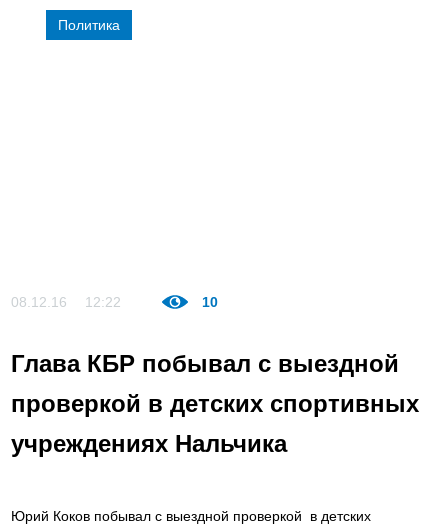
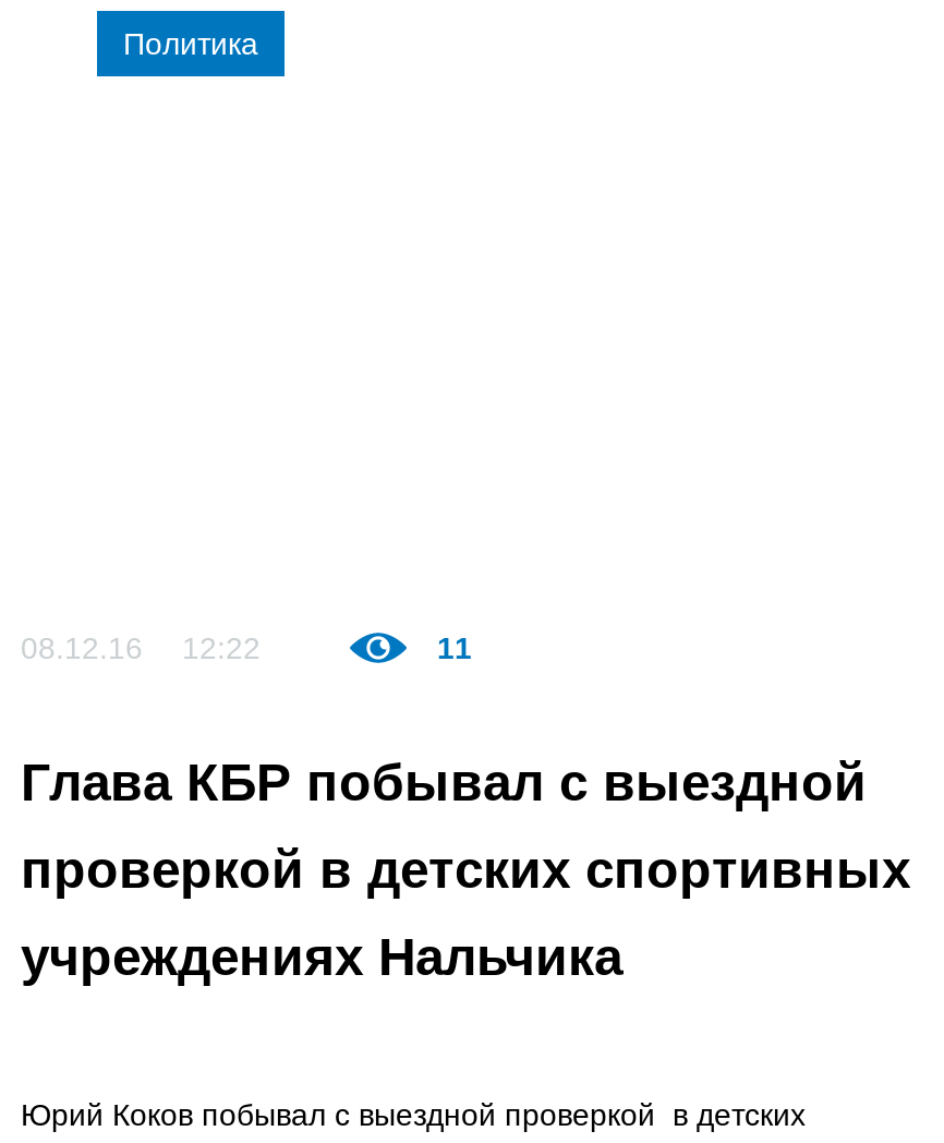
[202,294,218,310] 10 -> [437,630,472,665] 11

